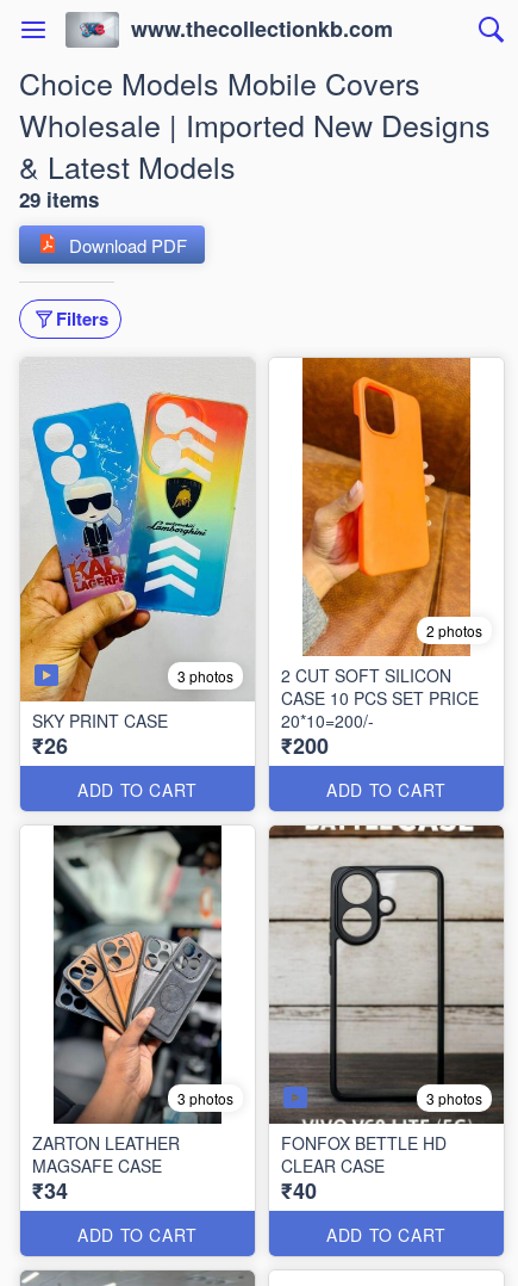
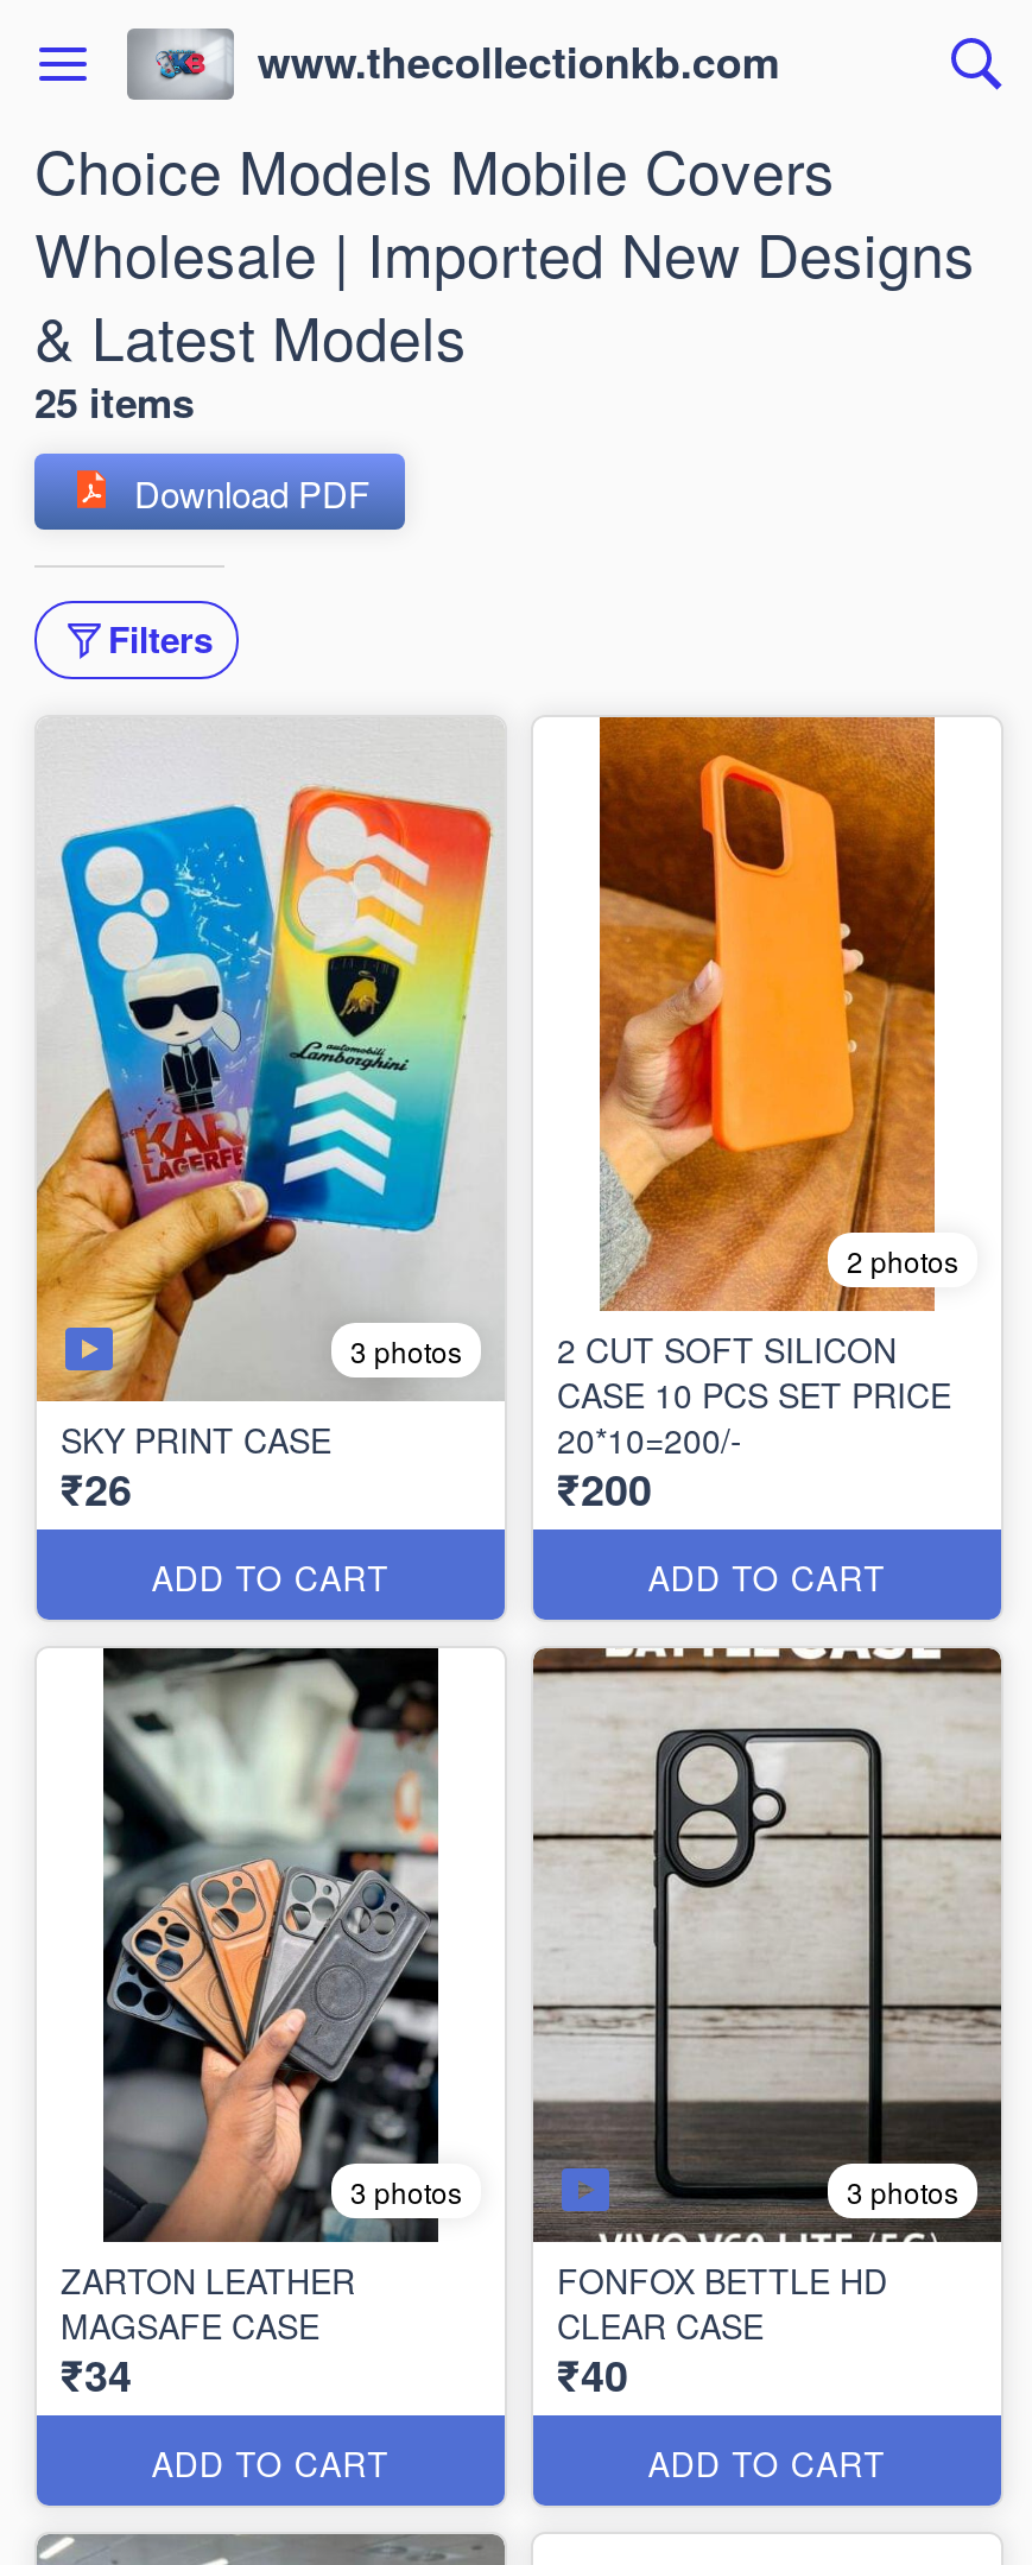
[19,185,99,214] 29 items -> [34,373,194,430] 25 items

